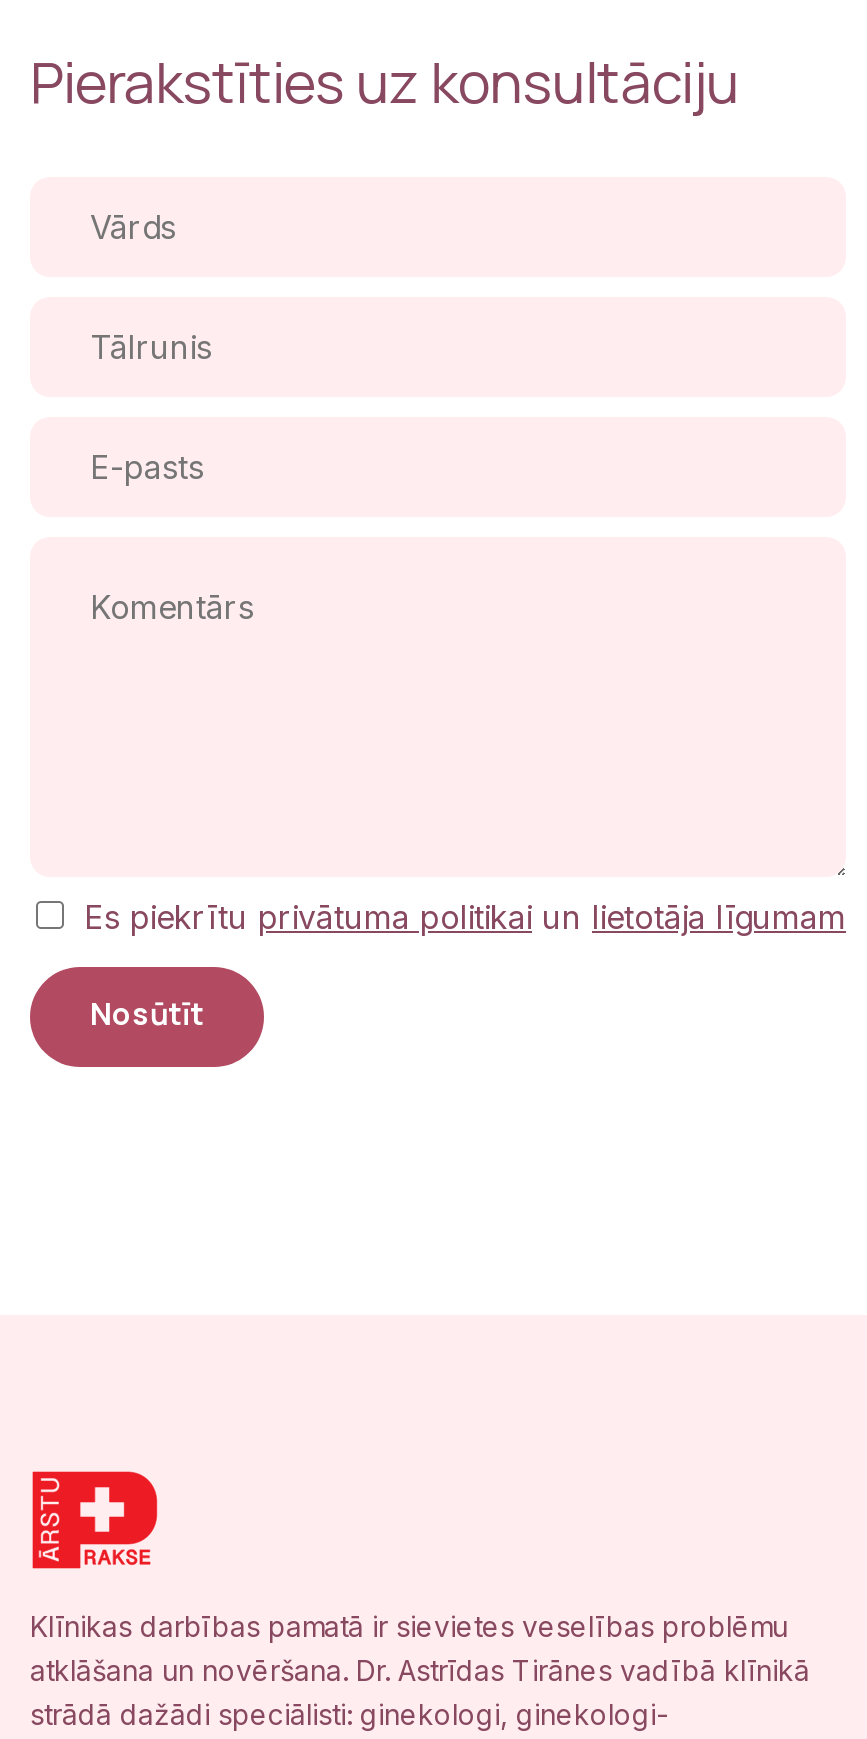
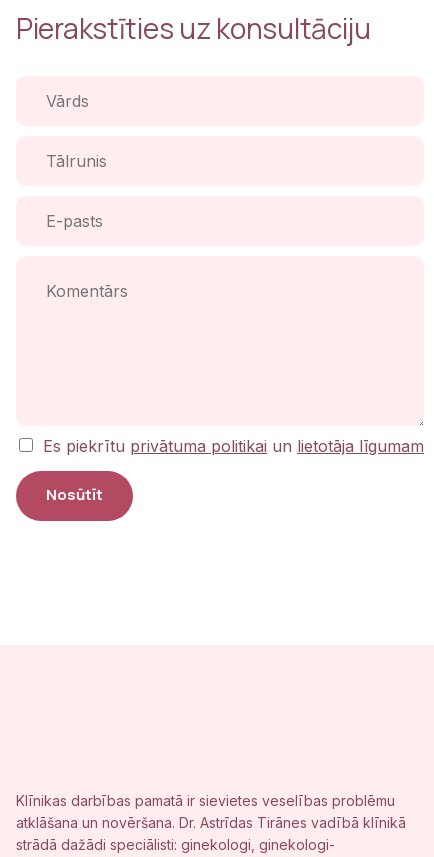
[30,1469,160,1571] [image] -> none

